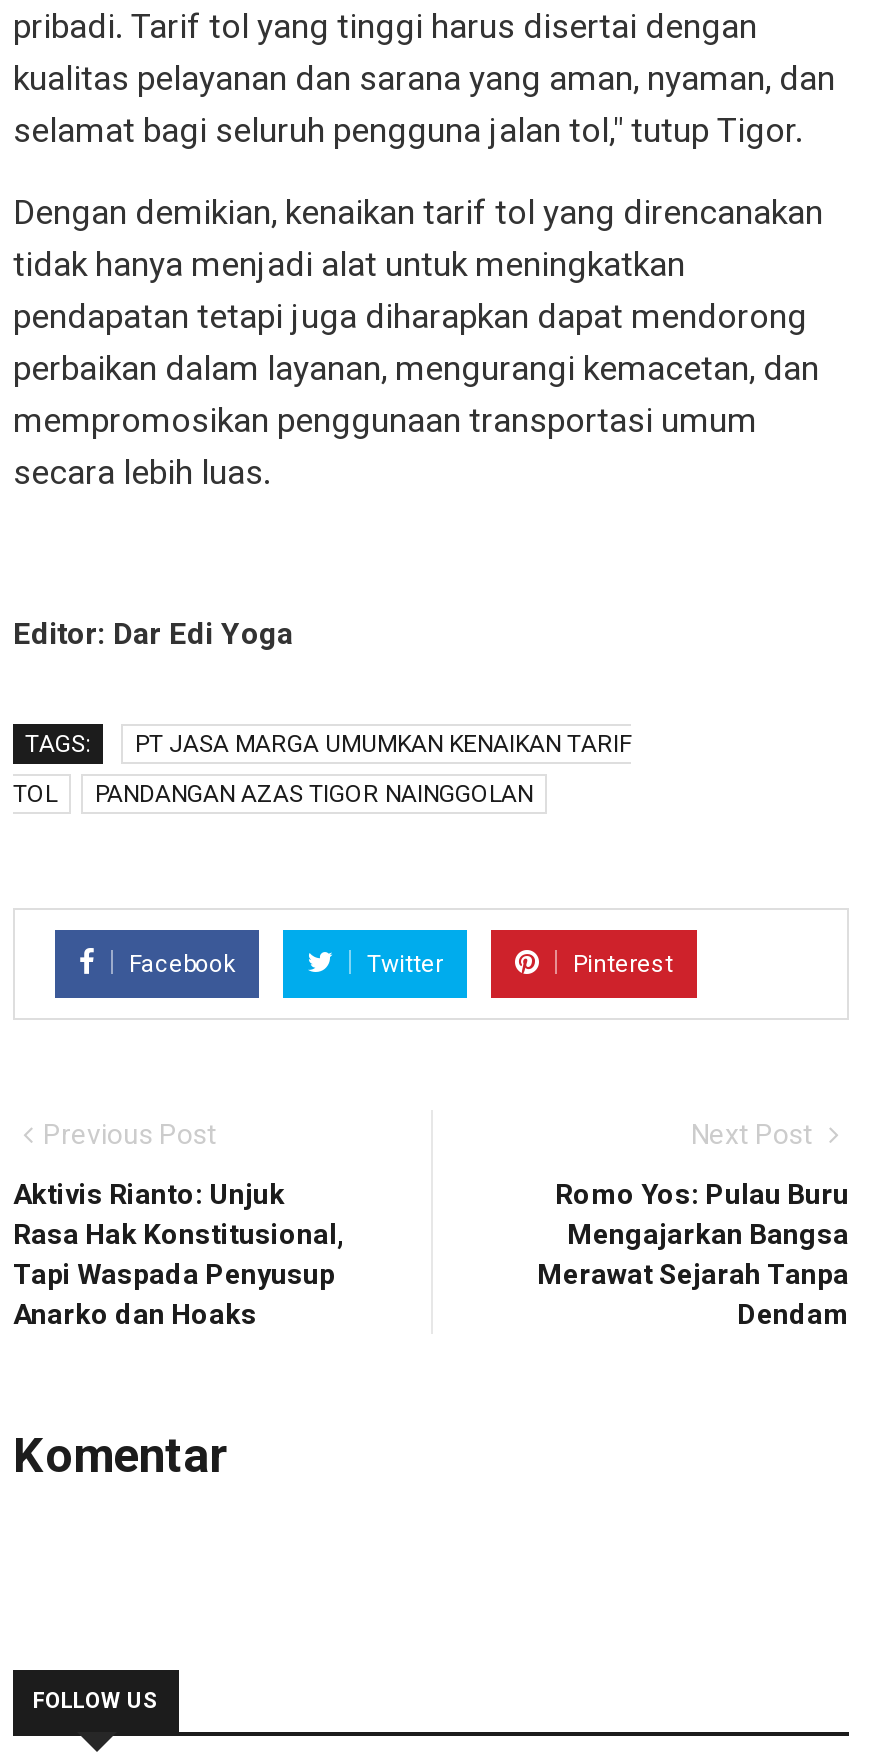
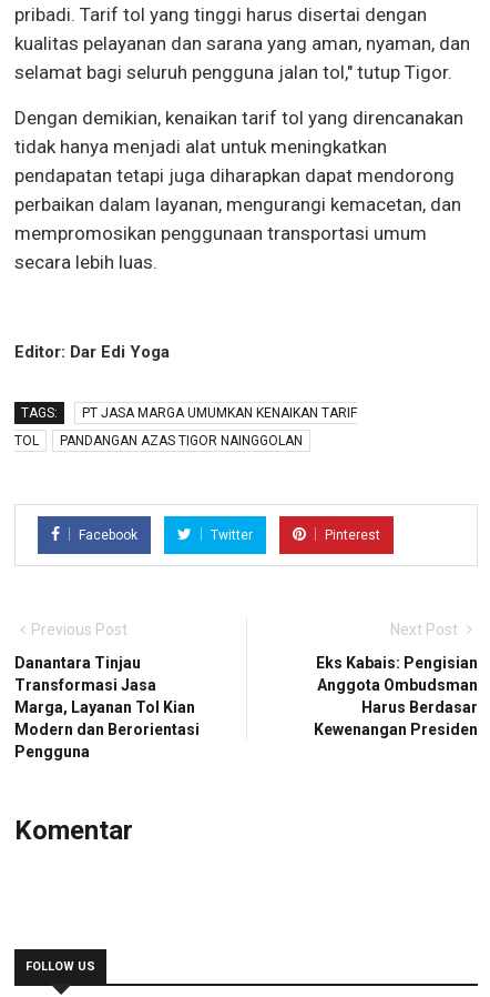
[13,1179,345,1331] Aktivis Rianto: Unjuk | Rasa Hak Konstitusional, | Tapi Waspada Penyusup | Anarko dan Hoaks -> [14,654,200,761] Danantara Tinjau | Transformasi Jasa | Marga, Layanan Tol Kian | Modern dan Berorientasi | Pengguna
[537,1179,849,1331] Romo Yos: Pulau Buru | Mengajarkan Bangsa | Merawat Sejarah Tanpa | Dendam -> [314,654,478,739] Eks Kabais: Pengisian | Anggota Ombudsman | Harus Berdasar | Kewenangan Presiden

